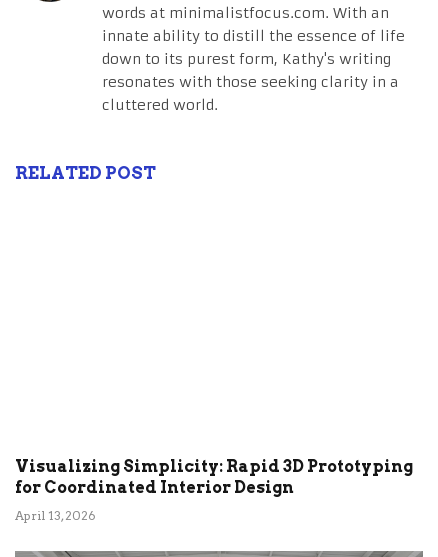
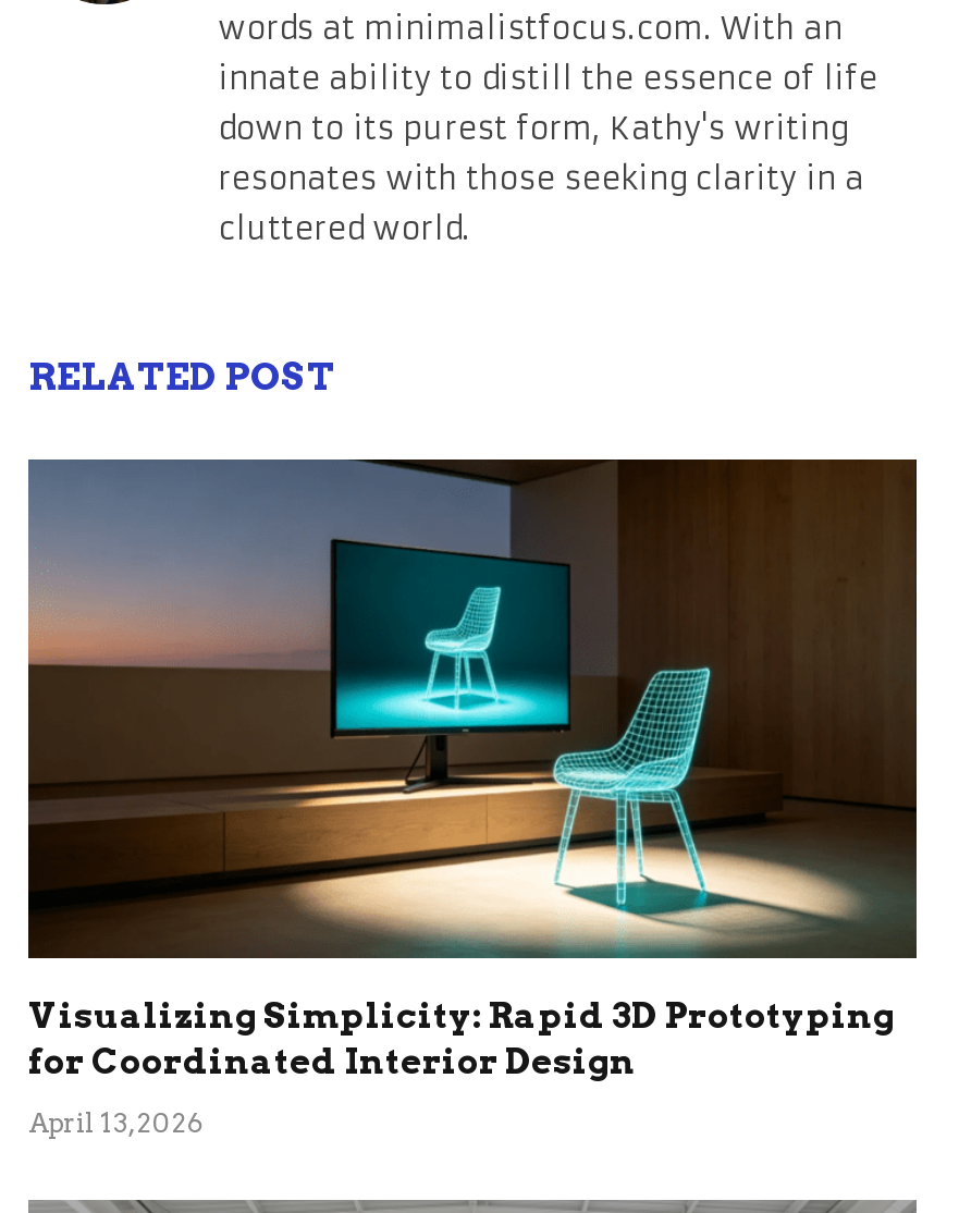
none -> [26,457,919,960] [image]

